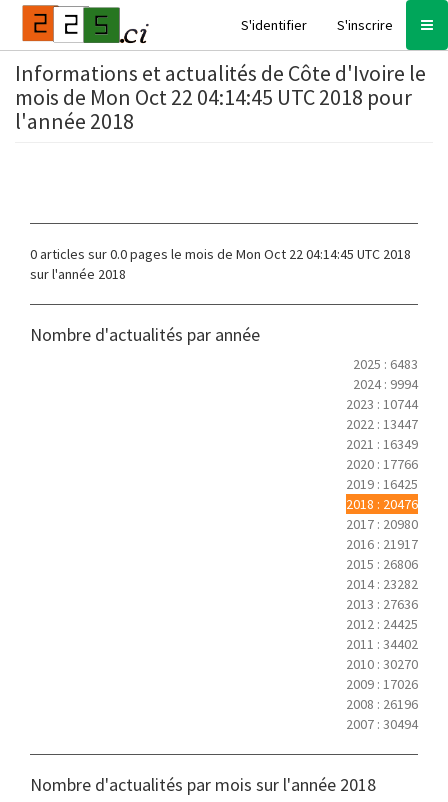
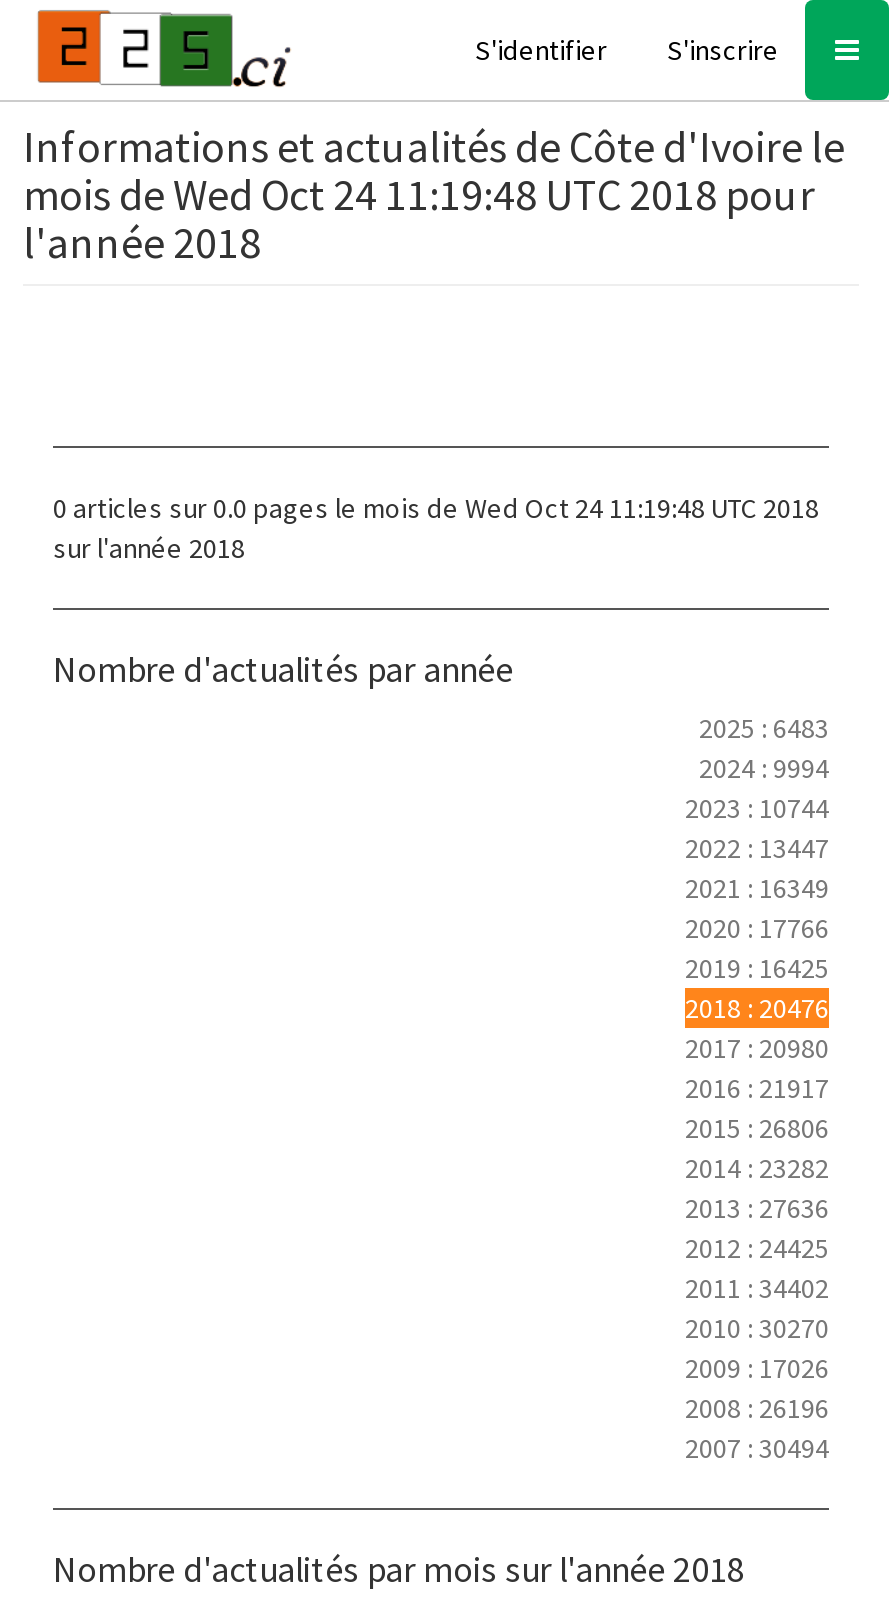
[15,83,412,111] mois de Mon Oct 22 04:14:45 UTC 2018 pour -> [23,166,815,222] mois de Wed Oct 24 11:19:48 UTC 2018 pour
[30,245,411,263] 0 articles sur 0.0 pages le mois de Mon Oct 22 04:14:45 UTC 2018 -> [53,490,819,526] 0 articles sur 0.0 pages le mois de Wed Oct 24 11:19:48 UTC 2018

